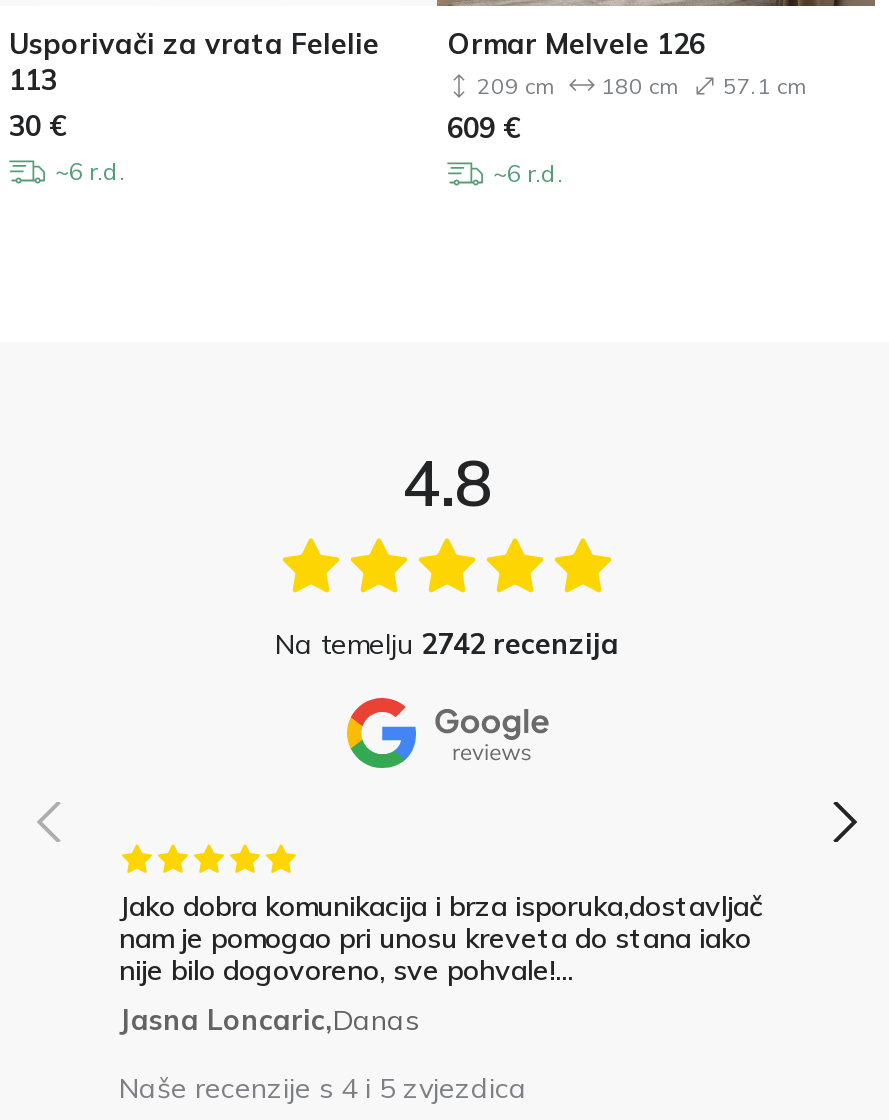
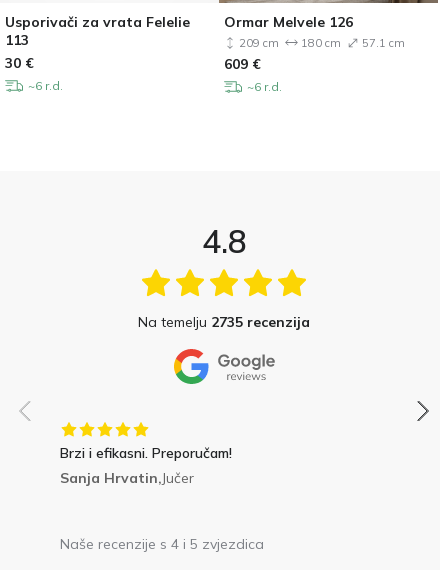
[275,626,619,662] Na temelju 2742 recenzija -> [138,313,310,331] Na temelju 2735 recenzija
[119,888,763,1038] Jako dobra komunikacija i brza isporuka,dostavljač | nam je pomogao pri unosu kreveta do stana iako | nije bilo dogovoreno, sve pohvale!... | Jasna Loncaric,Danas -> [60,444,232,487] Brzi i efikasni. Preporučam! | Sanja Hrvatin,Jučer

